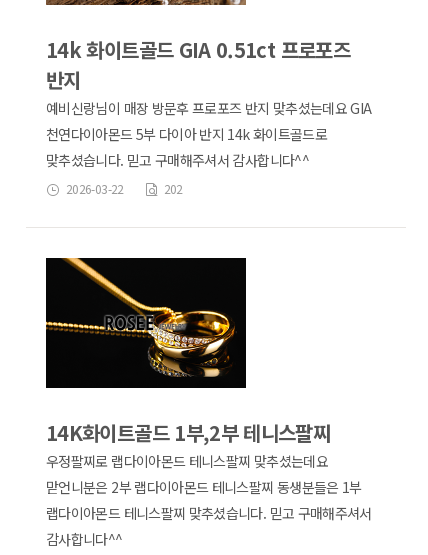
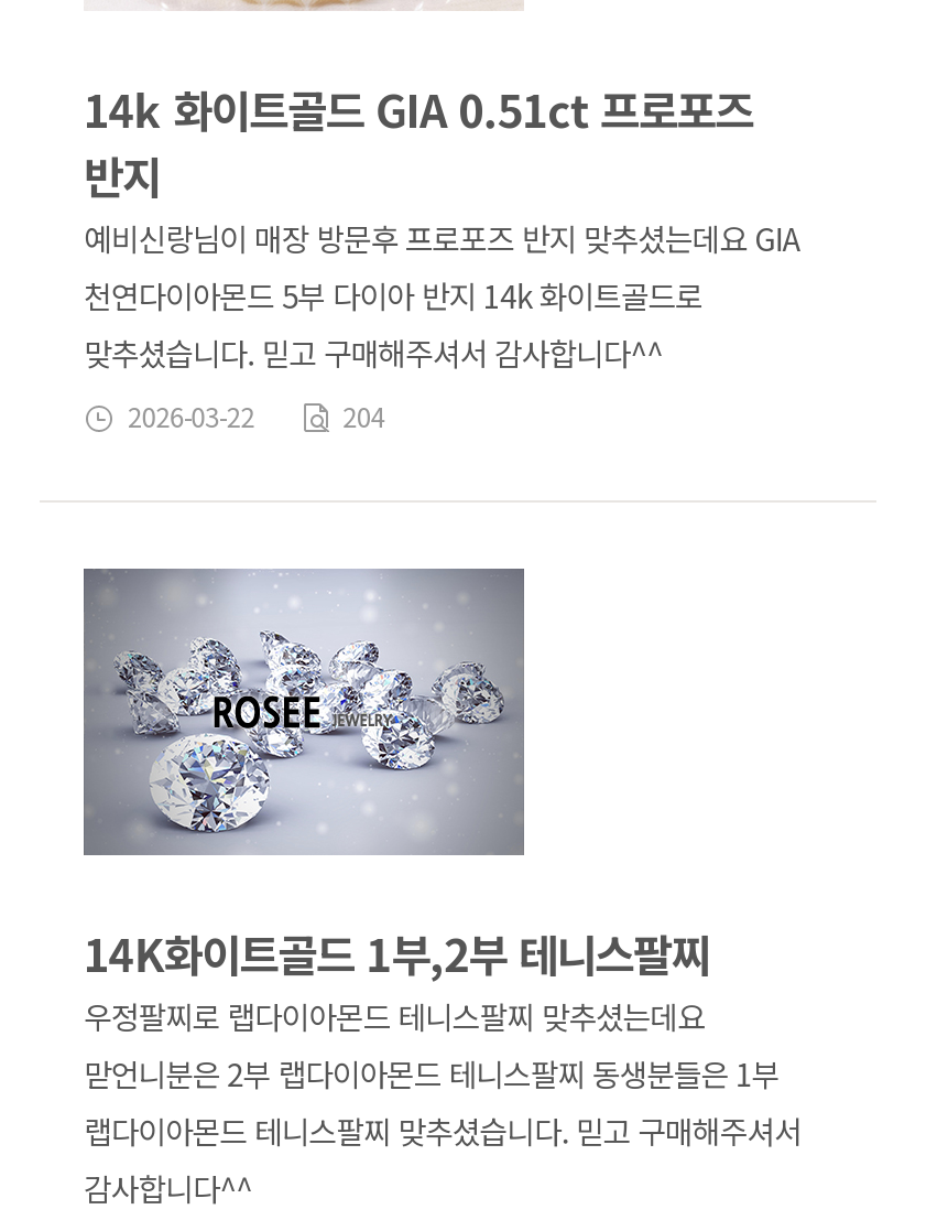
[164,179,183,196] 202 -> [343,396,385,433] 204
[45,257,246,389] [image] -> [81,566,526,857] [image]

